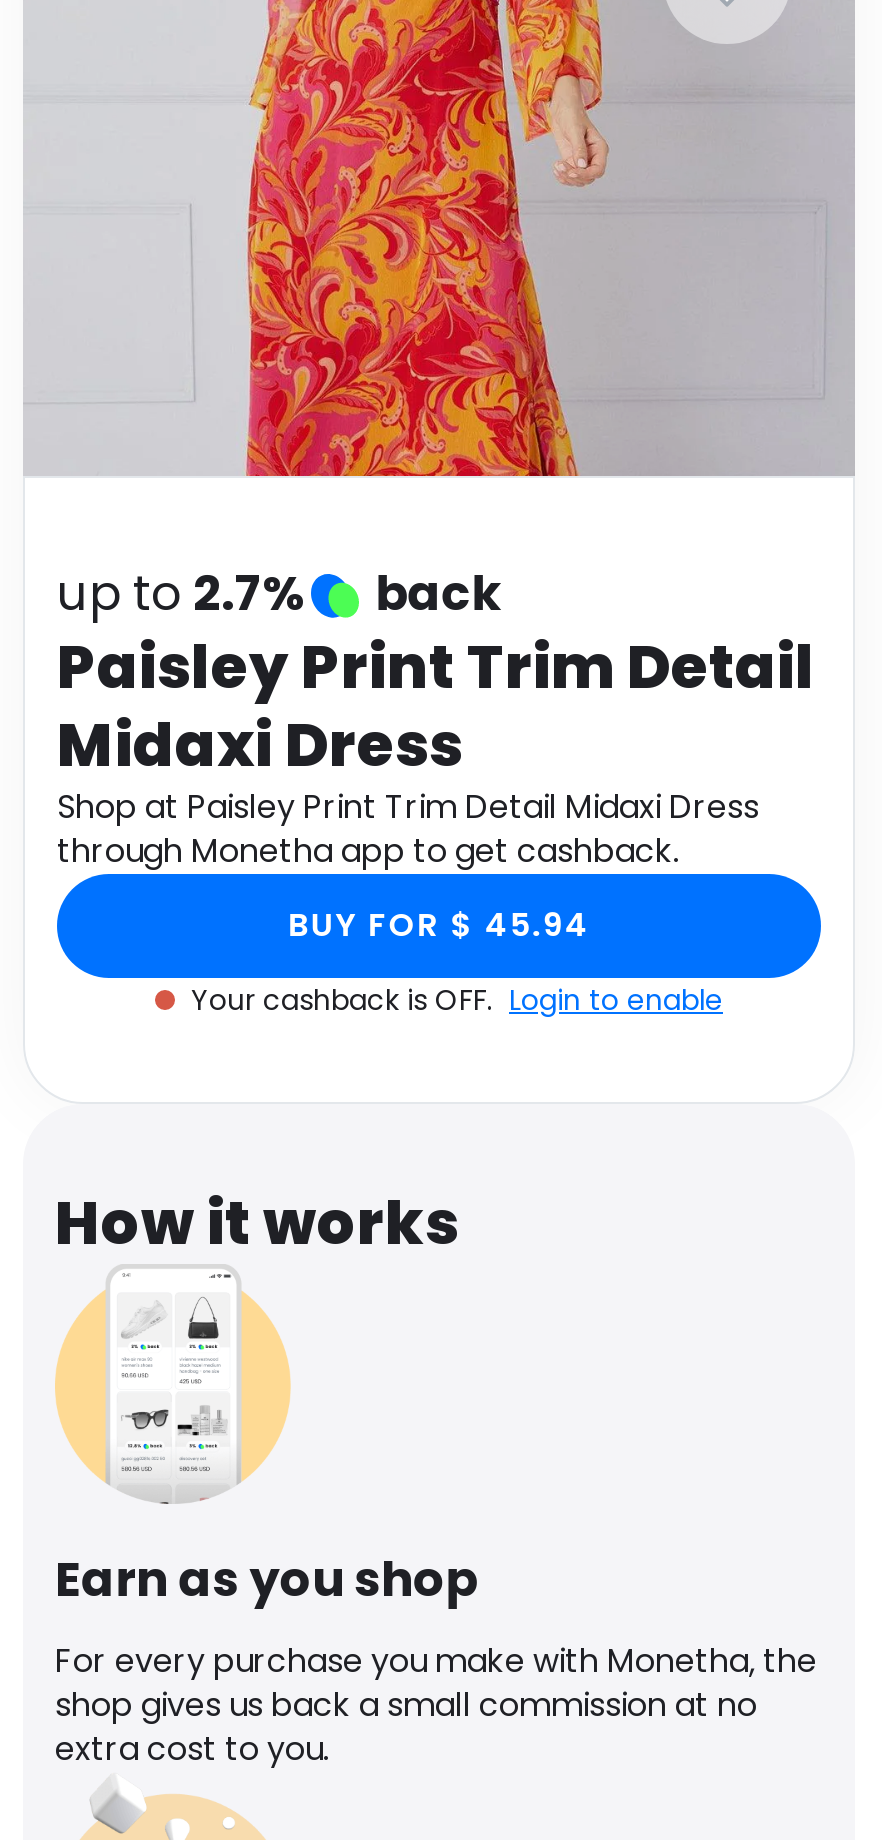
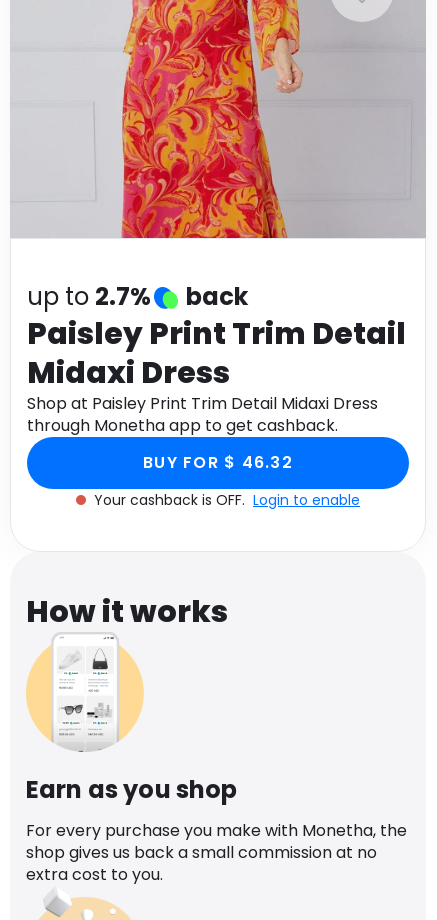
[288,902,590,948] BUY FOR $ 45.94 -> [143,451,293,474] BUY FOR $ 46.32

